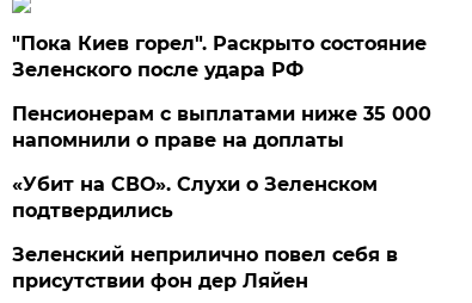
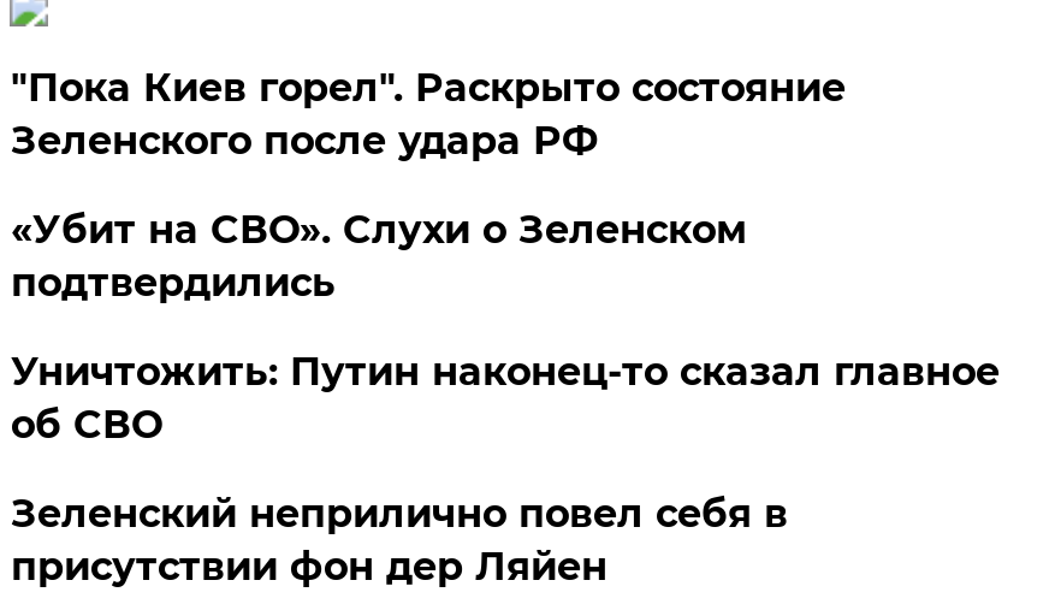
[12,103,432,151] Пенсионерам с выплатами ниже 35 000 | напомнили о праве на доплаты -> none
moved [12,173,378,222] -> [11,207,747,306]: «Убит на СВО». Слухи о Зеленском | подтвердились
none -> [11,349,999,448] Уничтожить: Путин наконец-то сказал главное | об СВО

